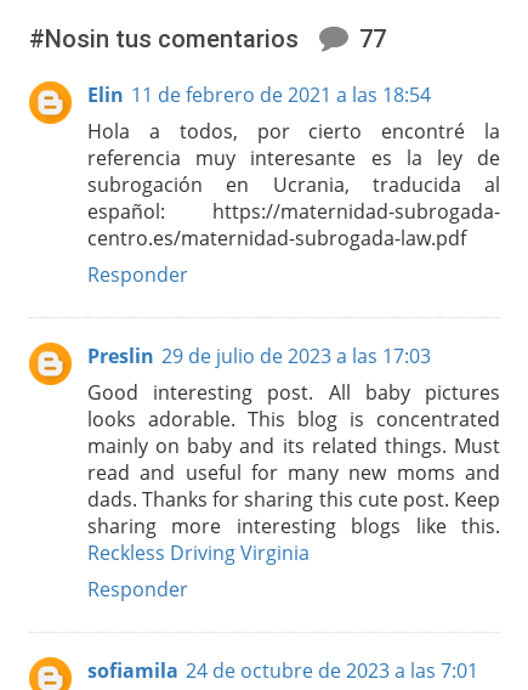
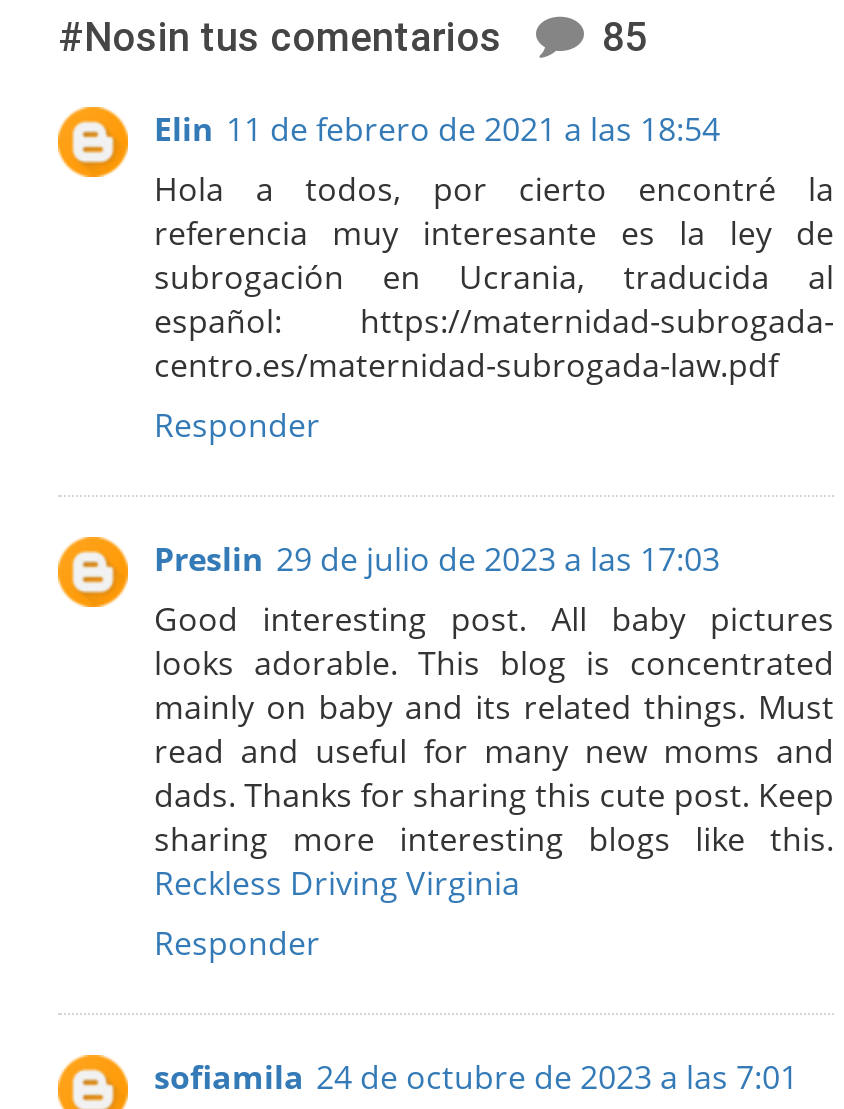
[29,24,386,53] #Nosin tus comentarios 77 -> [58,12,646,60] #Nosin tus comentarios 85

